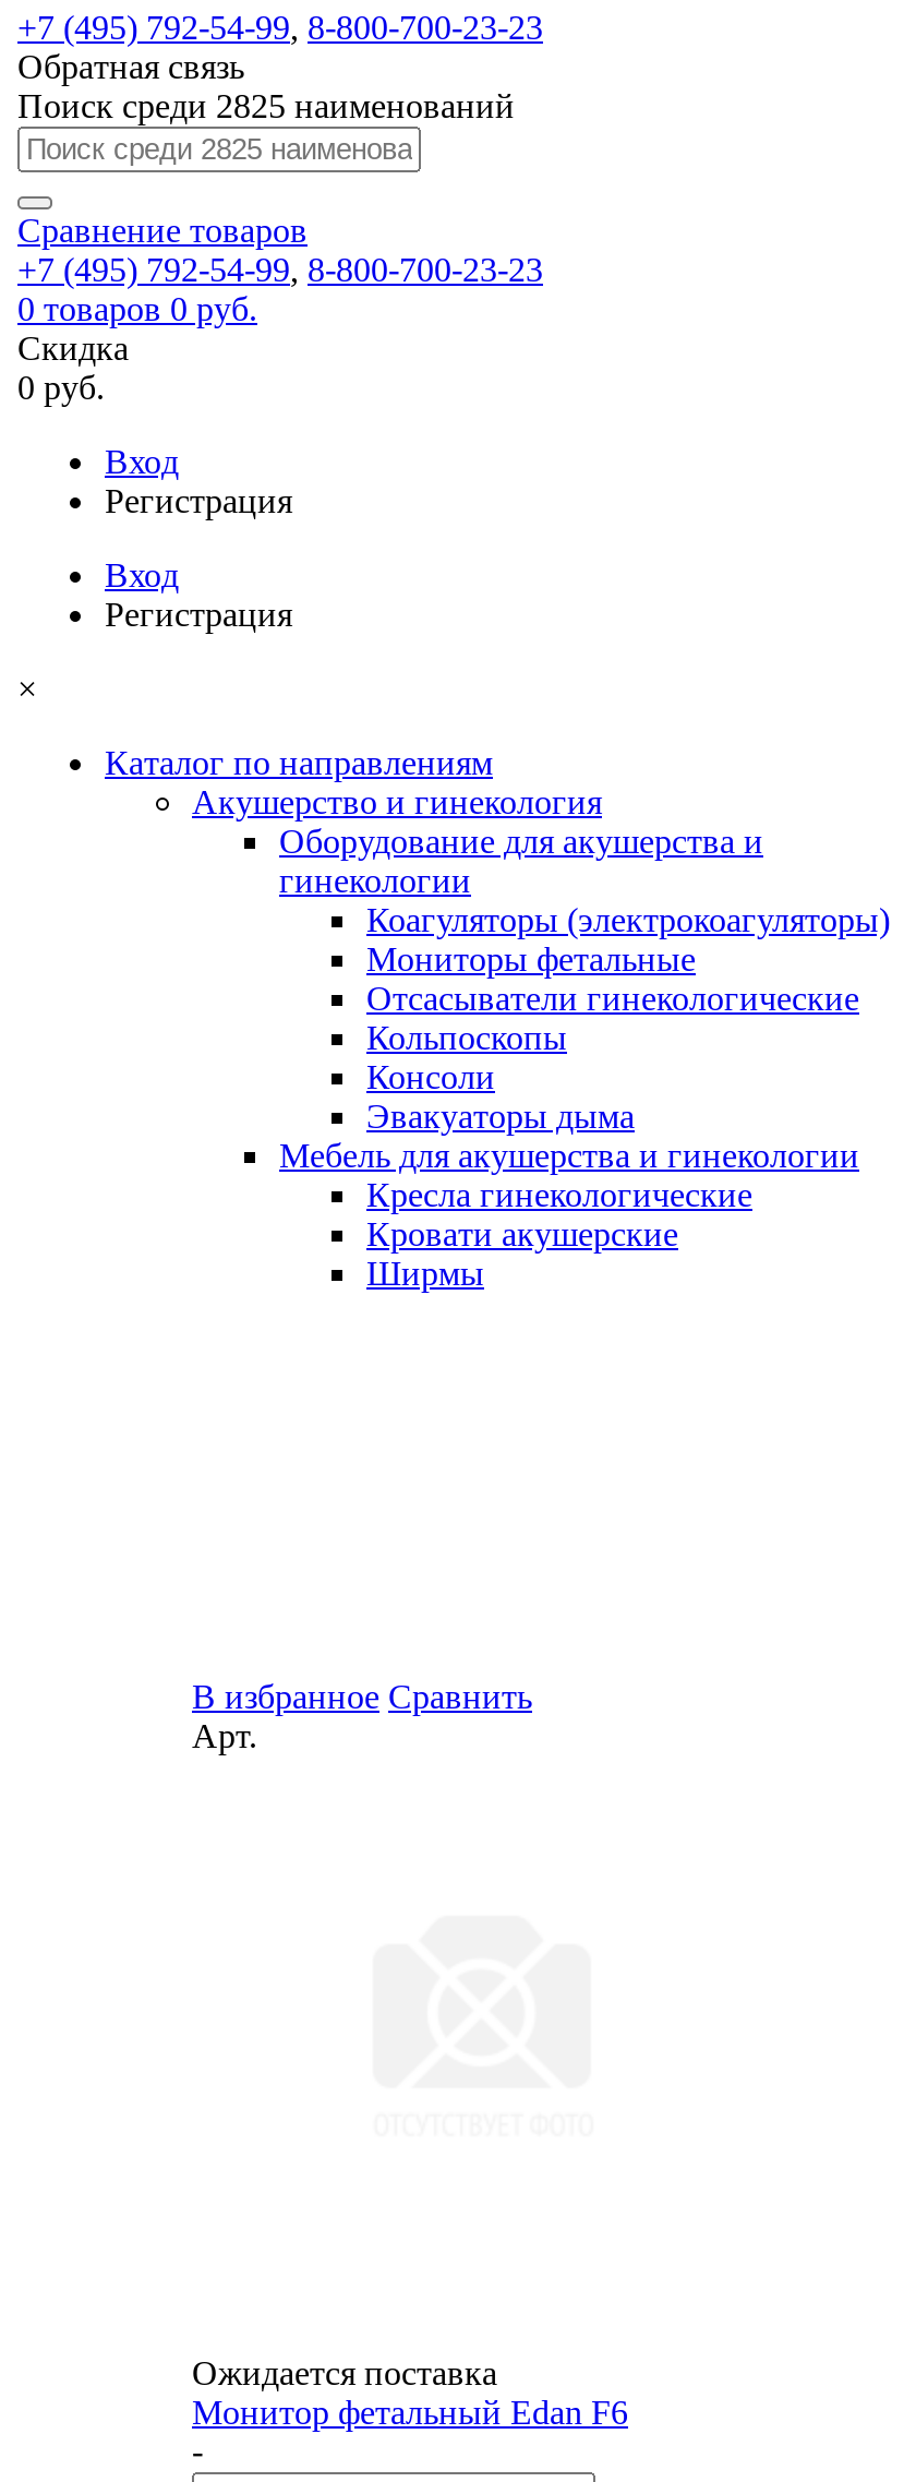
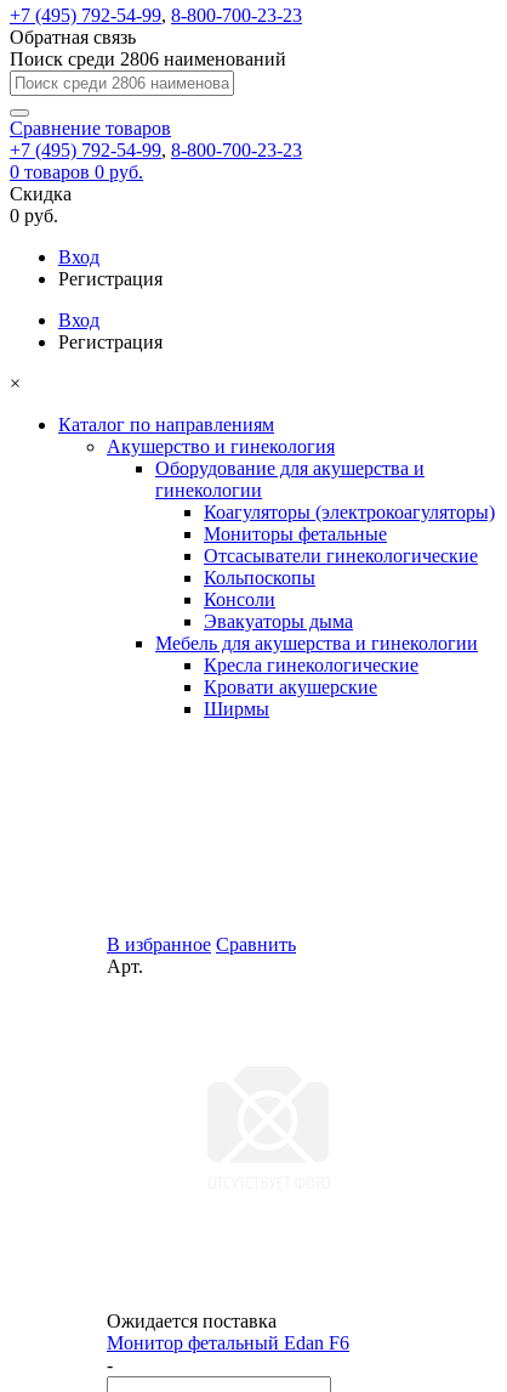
[17,87,515,124] Поиск среди 2825 наименований -> [10,49,286,69] Поиск среди 2806 наименований

